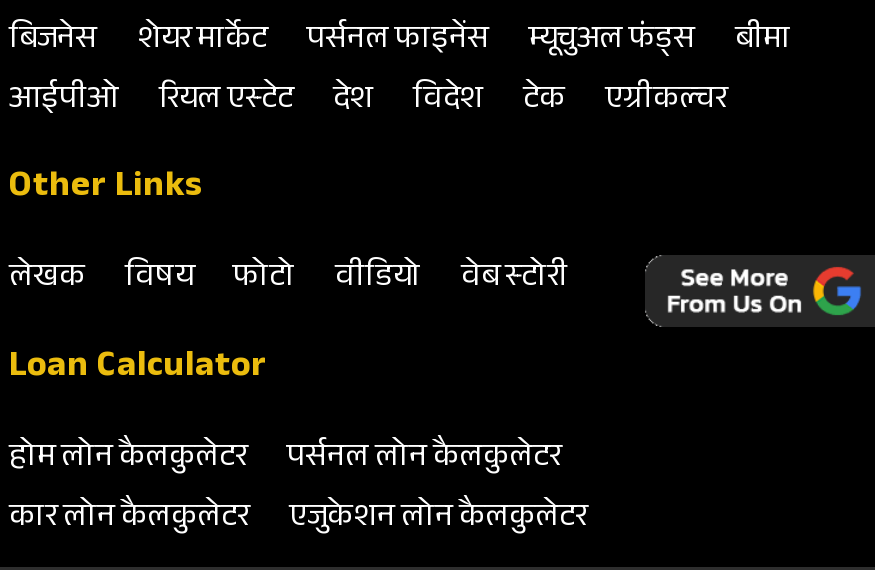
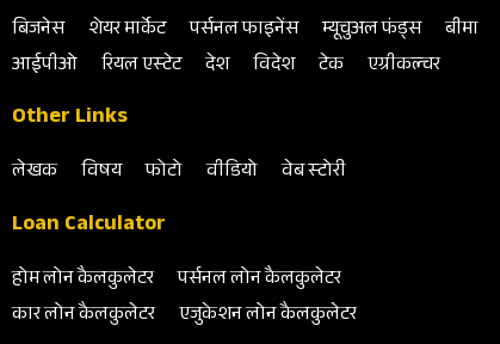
[645,254,869,328] [image] -> none

